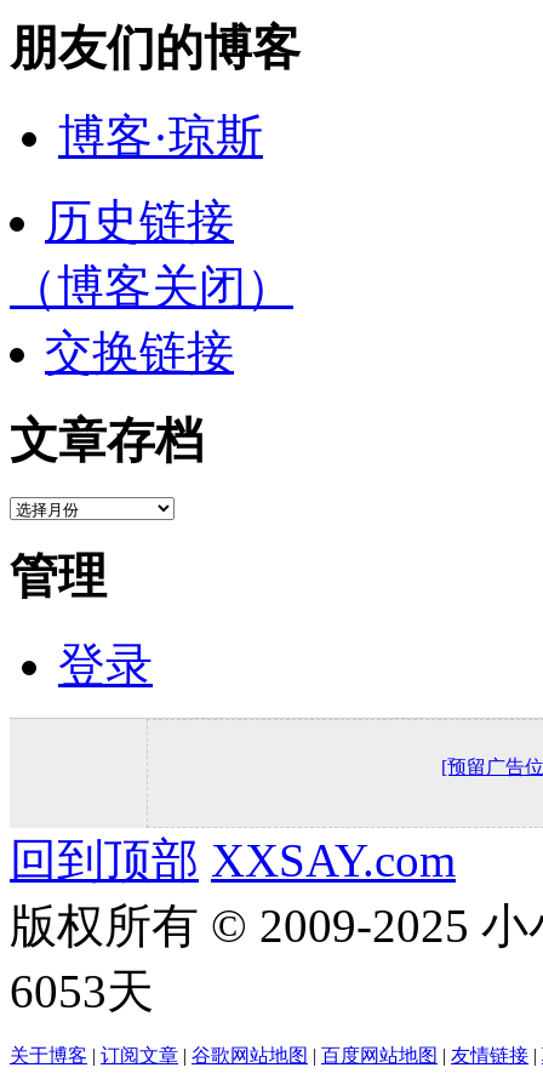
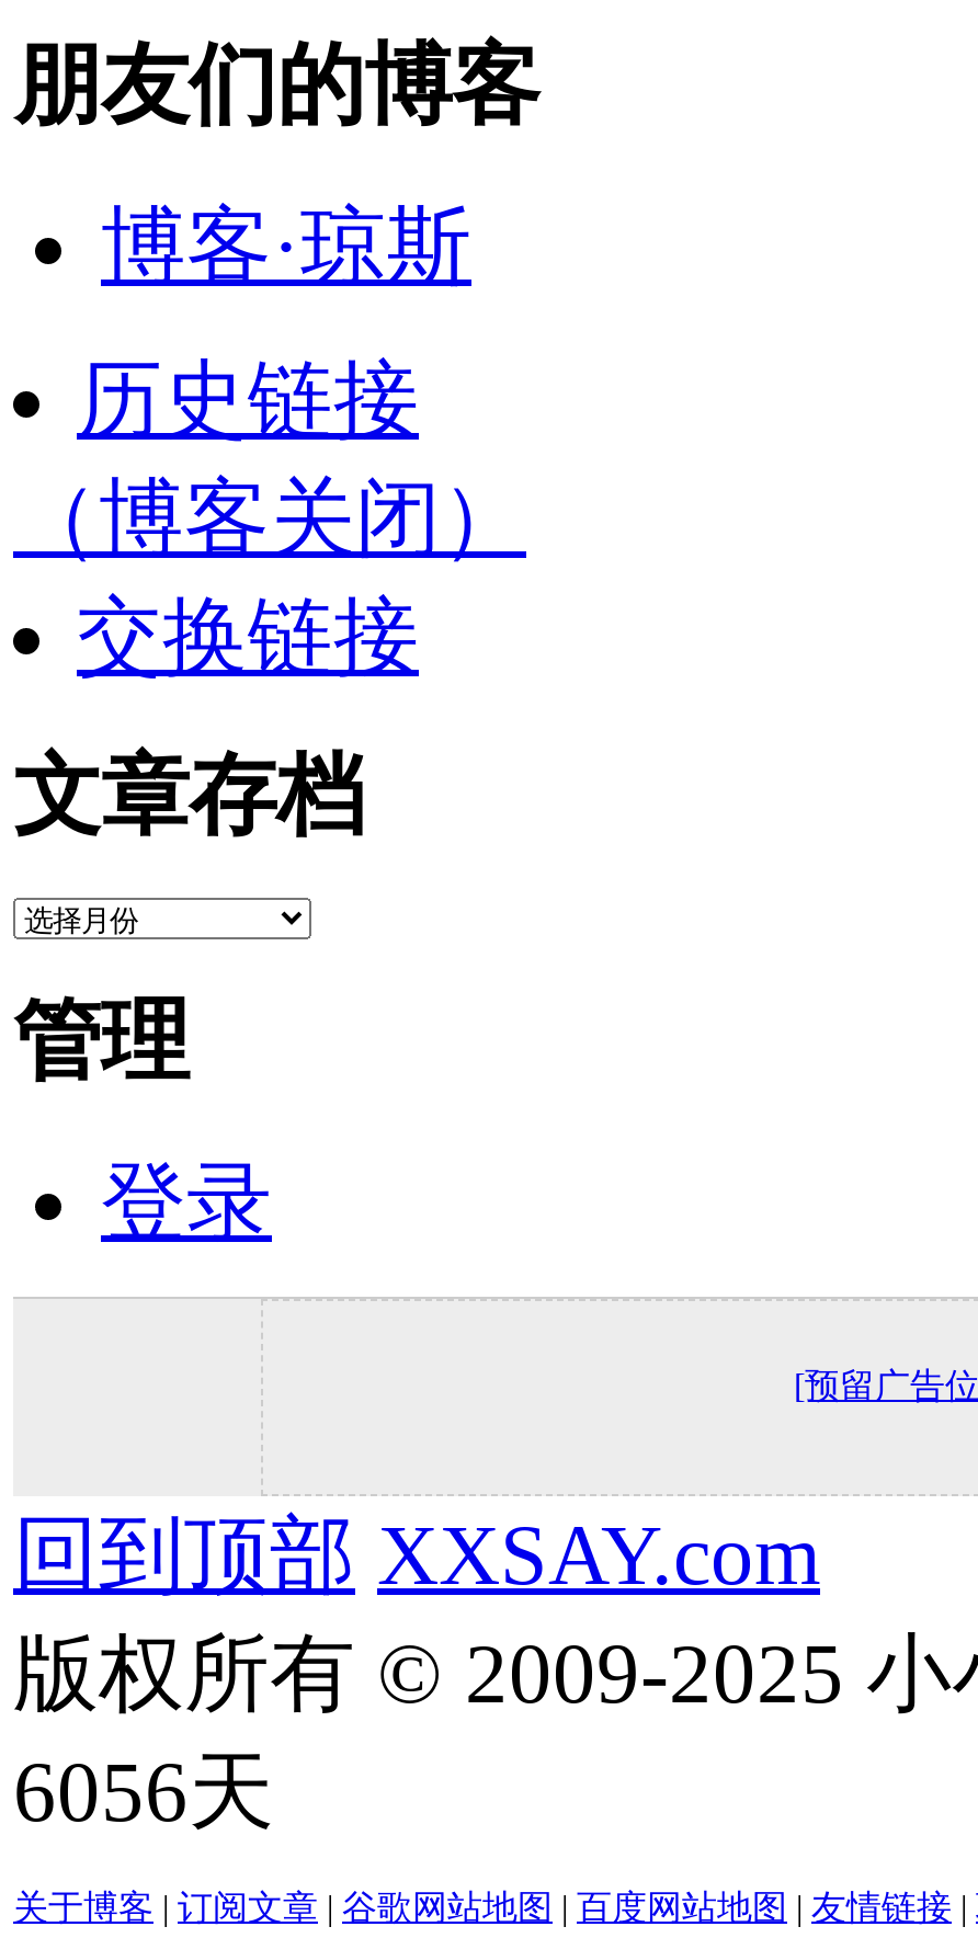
[10,964,154,1017] 6053天 -> [13,1743,274,1837] 6056天

